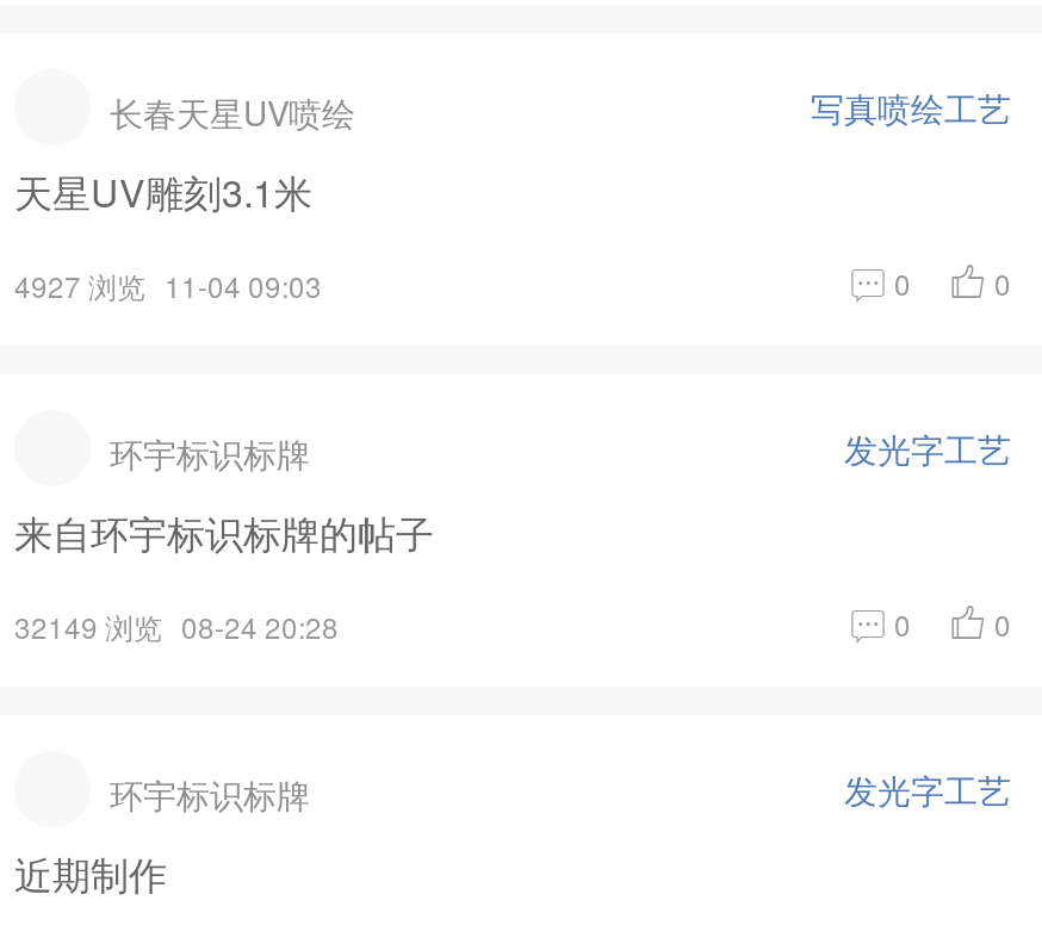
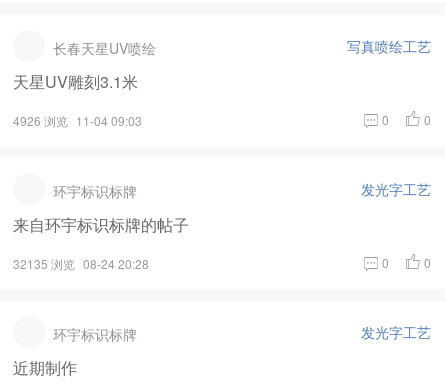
[14,265,322,305] 4927 浏览 11-04 09:03 -> [13,112,142,129] 4926 浏览 11-04 09:03
[14,606,339,646] 32149 浏览 08-24 20:28 -> [13,255,149,272] 32135 浏览 08-24 20:28

